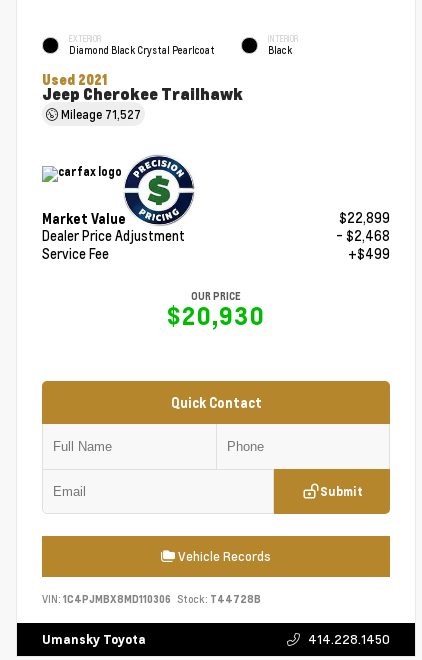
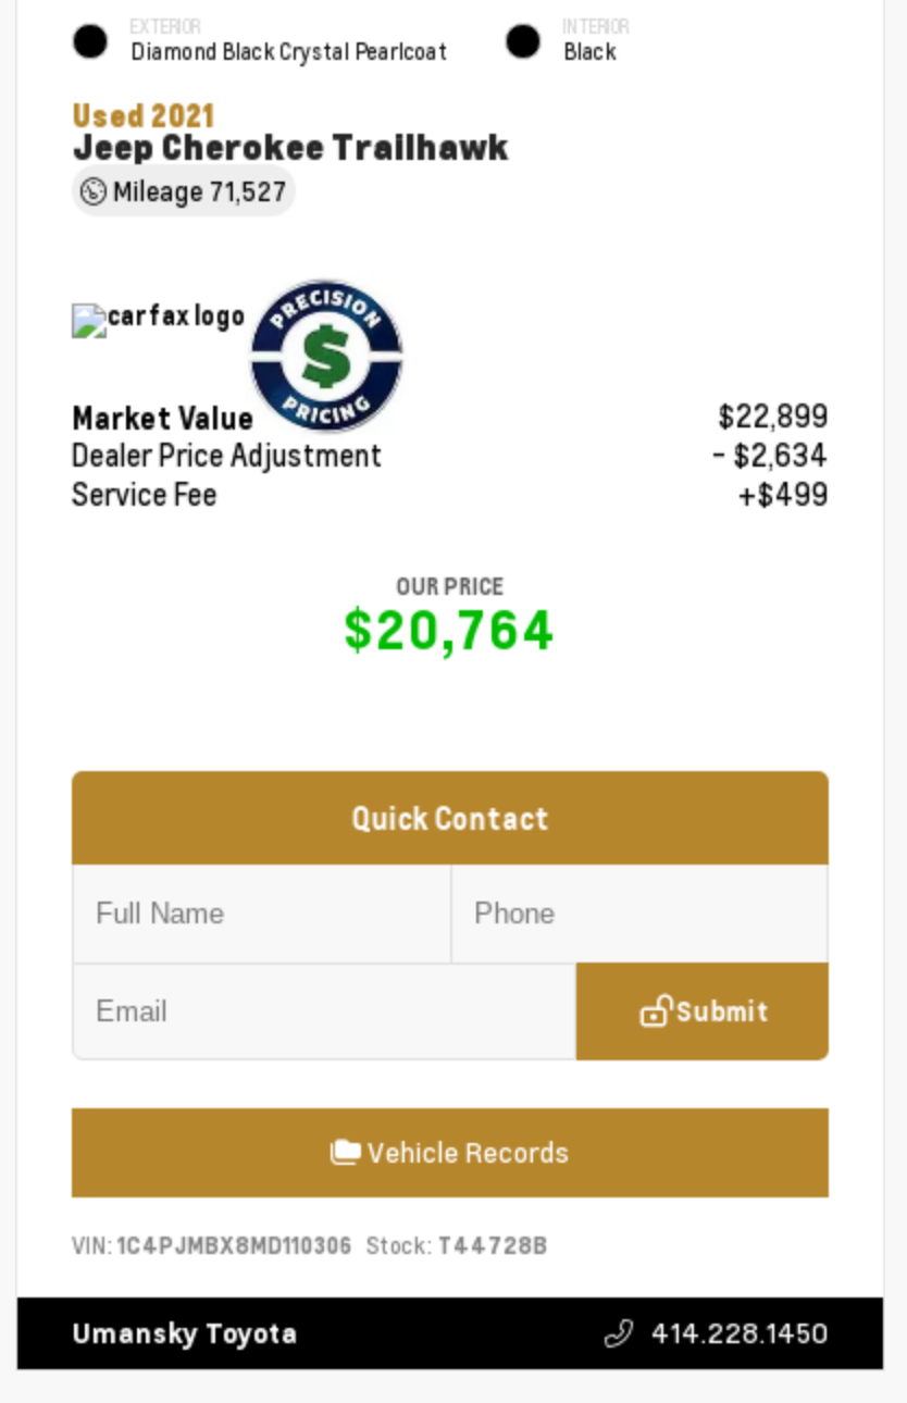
[336,227,390,245] - $2,468 -> [711,436,829,475] - $2,634
[167,300,265,331] $20,930 -> [344,593,557,661] $20,764

